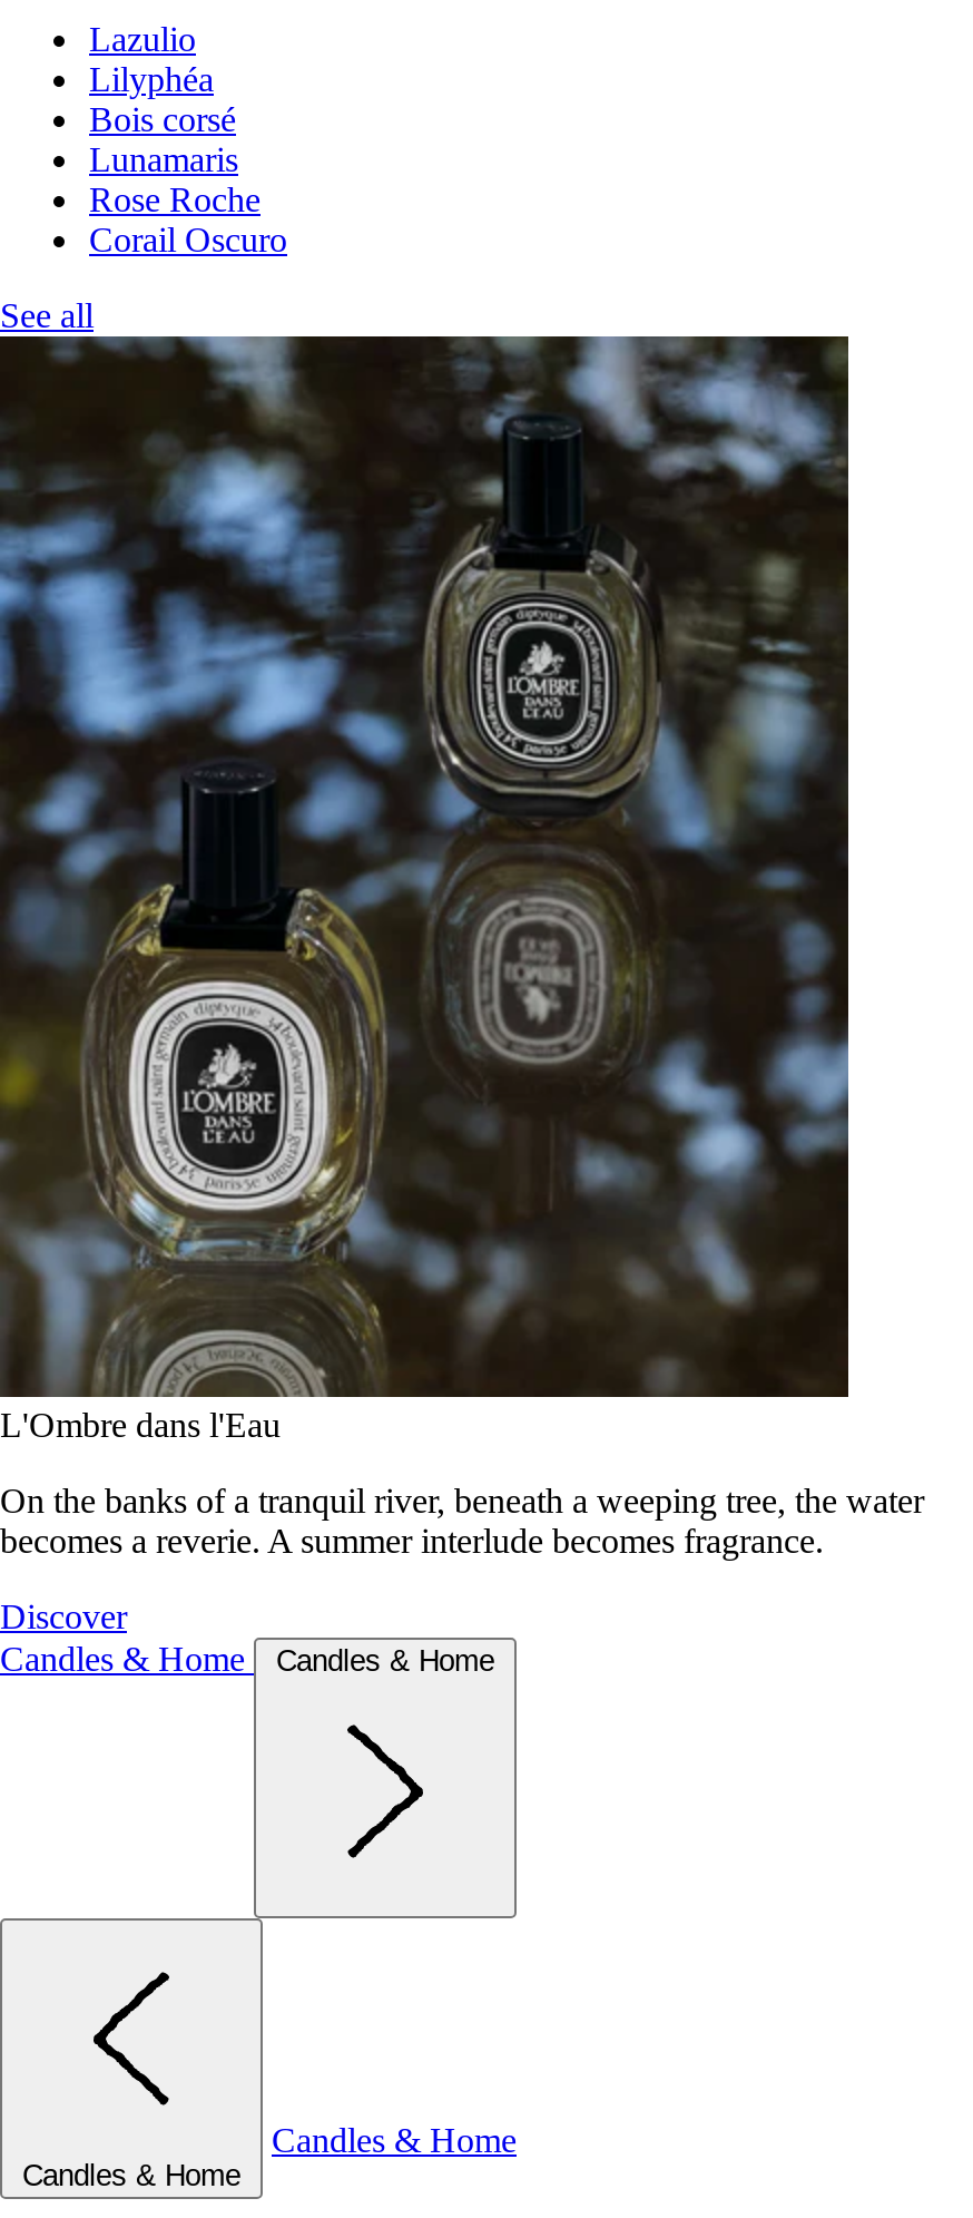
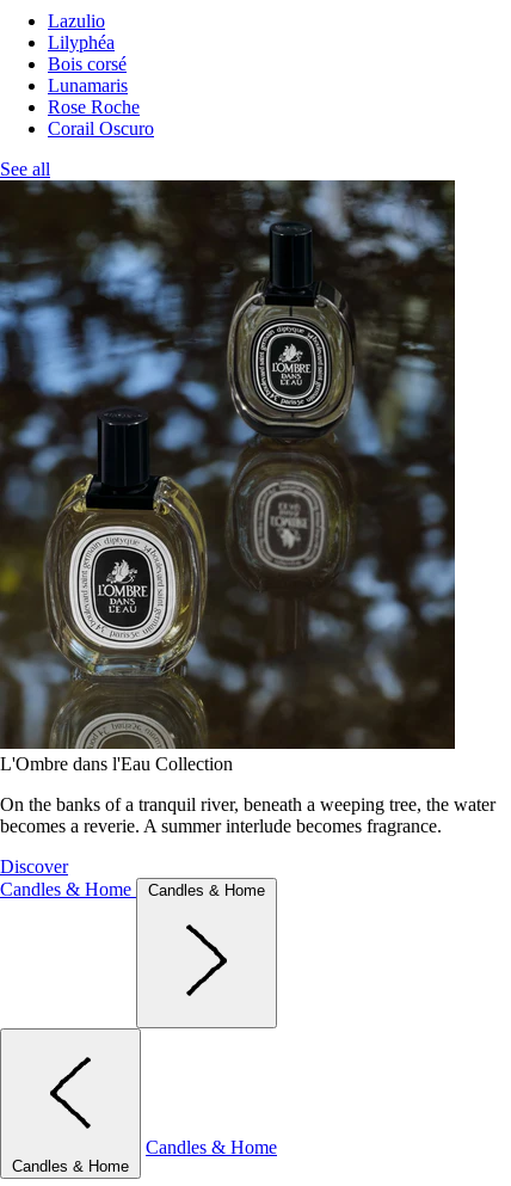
[0,1406,281,1444] L'Ombre dans l'Eau -> [0,754,233,774] L'Ombre dans l'Eau Collection

